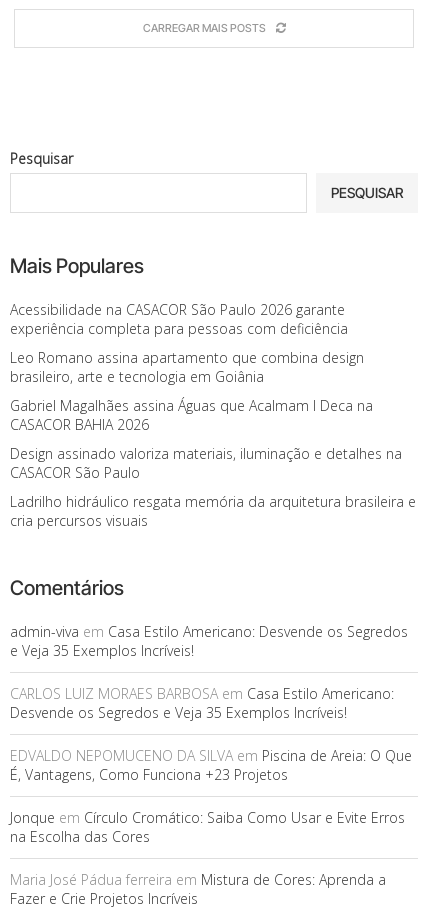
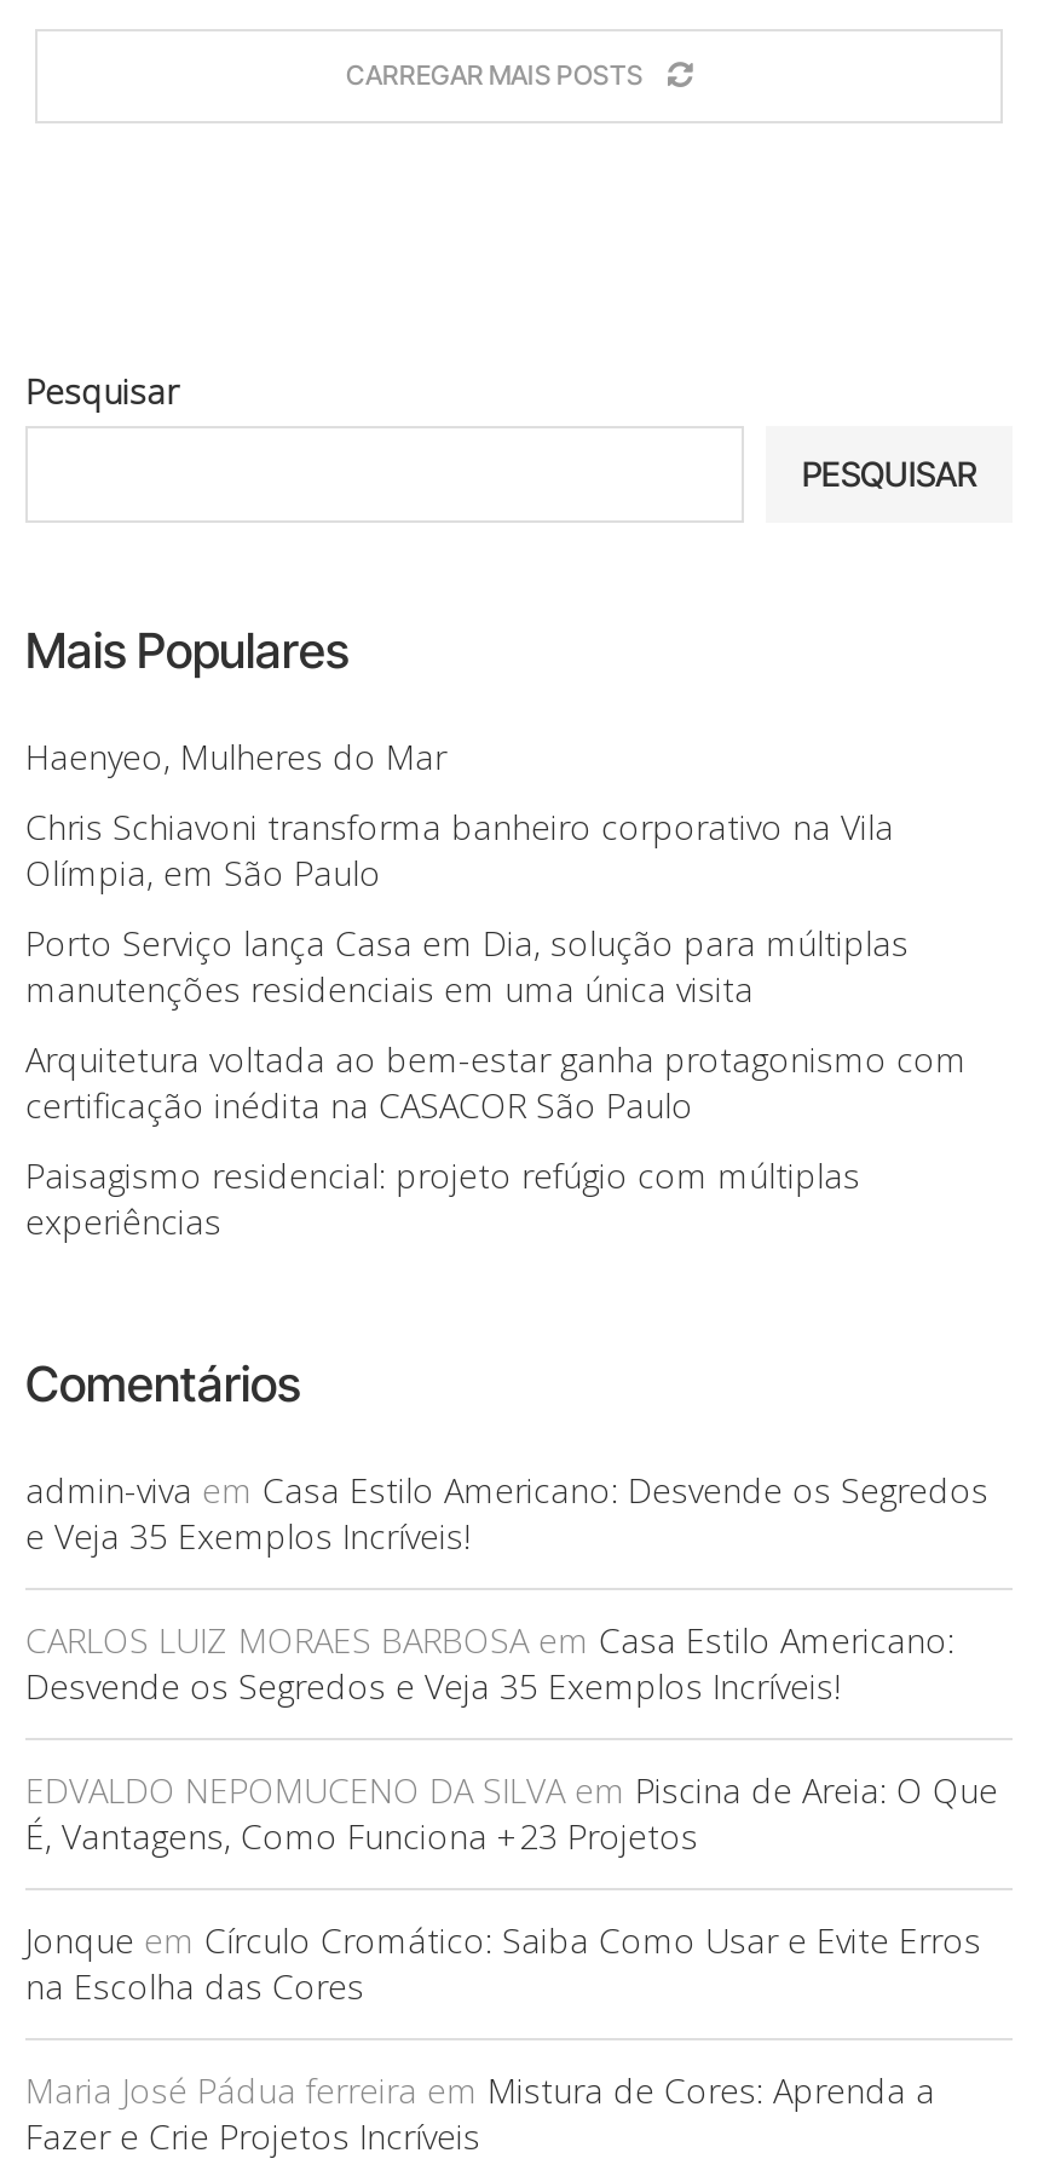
[10,300,348,338] Acessibilidade na CASACOR São Paulo 2026 garante | experiência completa para pessoas com deficiência -> [25,734,446,780] Haenyeo, Mulheres do Mar
[10,348,364,386] Leo Romano assina apartamento que combina design | brasileiro, arte e tecnologia em Goiânia -> [25,804,894,896] Chris Schiavoni transforma banheiro corporativo na Vila | Olímpia, em São Paulo
[10,396,373,434] Gabriel Magalhães assina Águas que Acalmam I Deca na | CASACOR BAHIA 2026 -> [25,921,909,1012] Porto Serviço lança Casa em Dia, solução para múltiplas | manutenções residenciais em uma única visita
[10,444,402,482] Design assinado valoriza materiais, iluminação e detalhes na | CASACOR São Paulo -> [25,1037,967,1129] Arquitetura voltada ao bem-estar ganha protagonismo com | certificação inédita na CASACOR São Paulo
[10,492,416,530] Ladrilho hidráulico resgata memória da arquitetura brasileira e | cria percursos visuais -> [25,1153,860,1245] Paisagismo residencial: projeto refúgio com múltiplas | experiências

